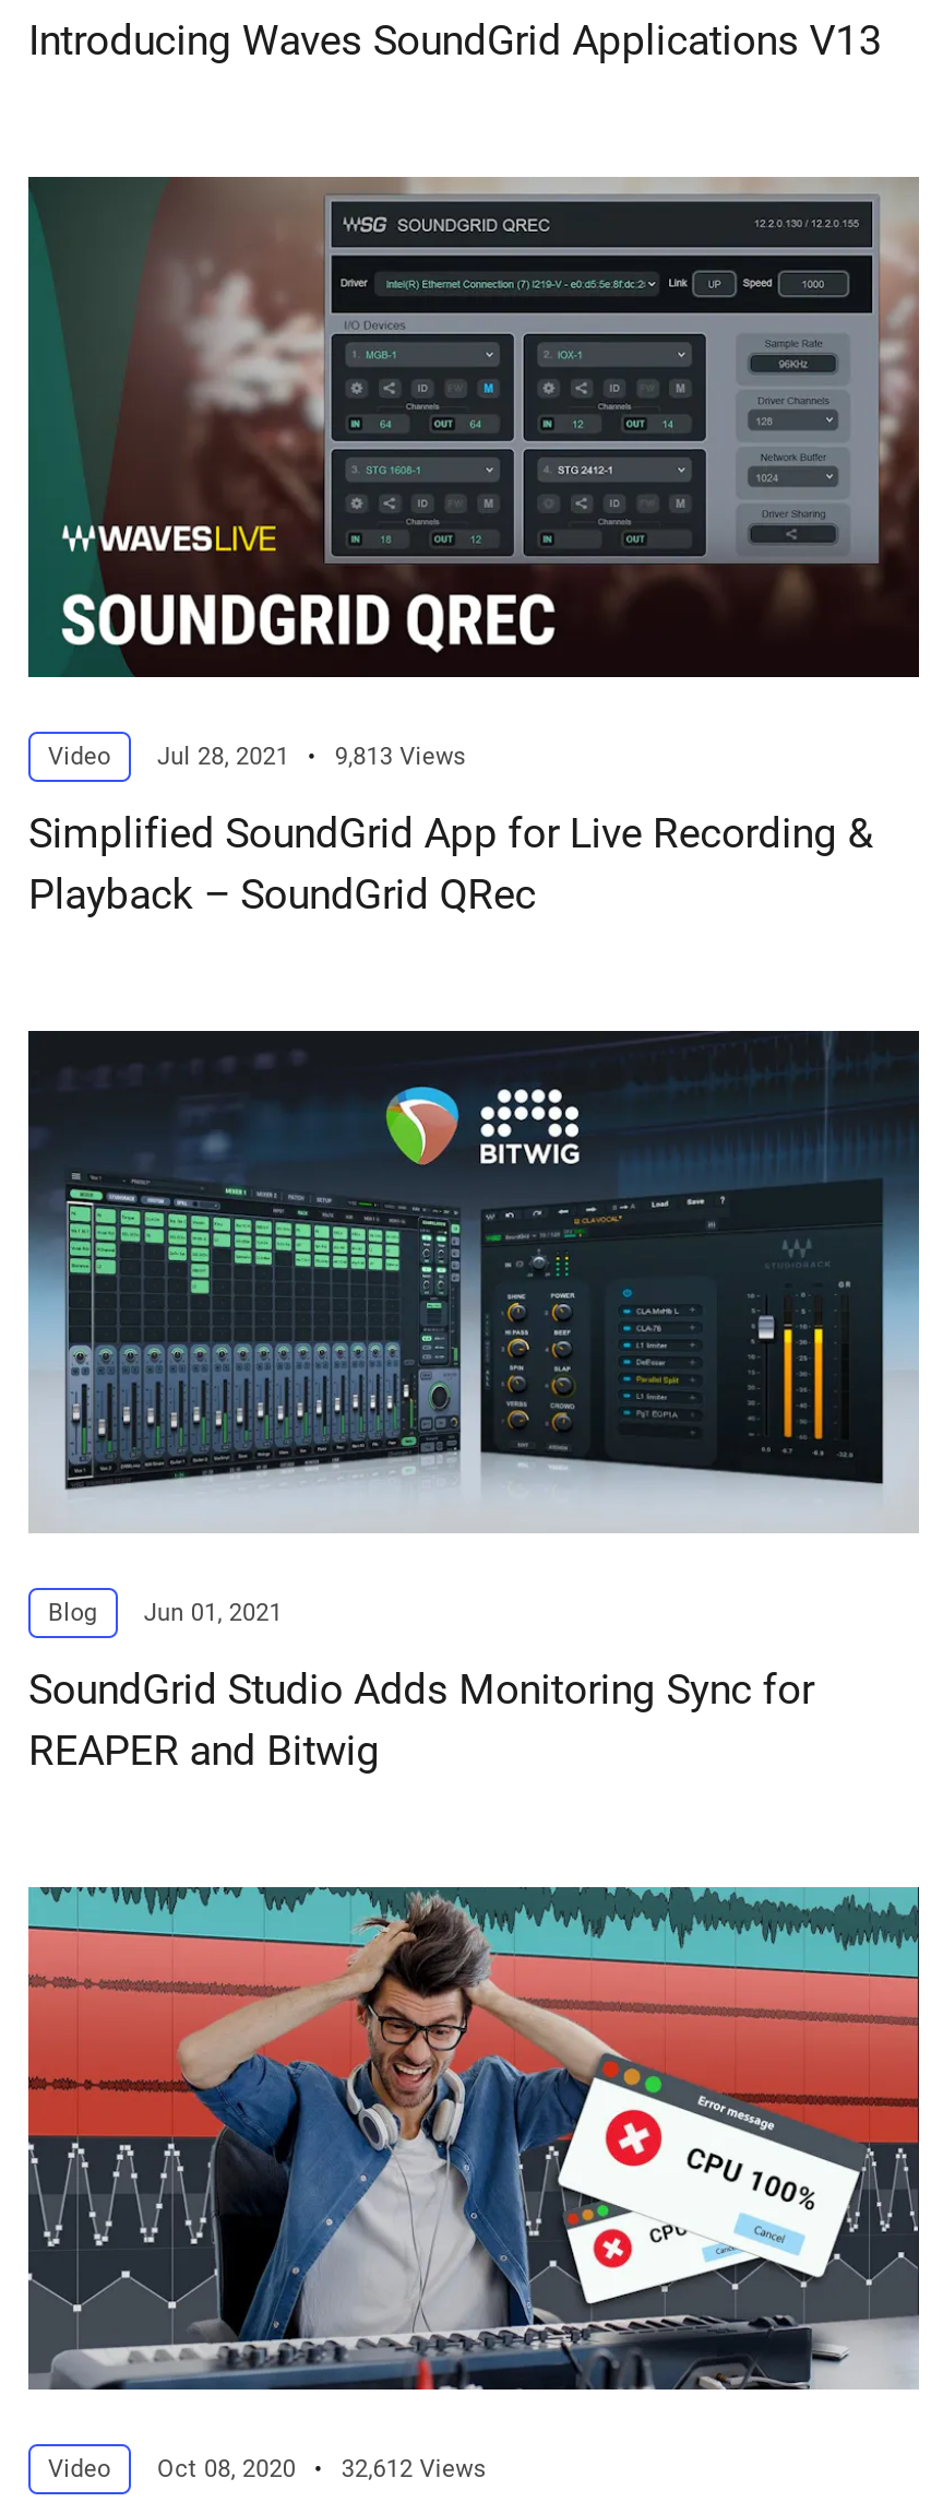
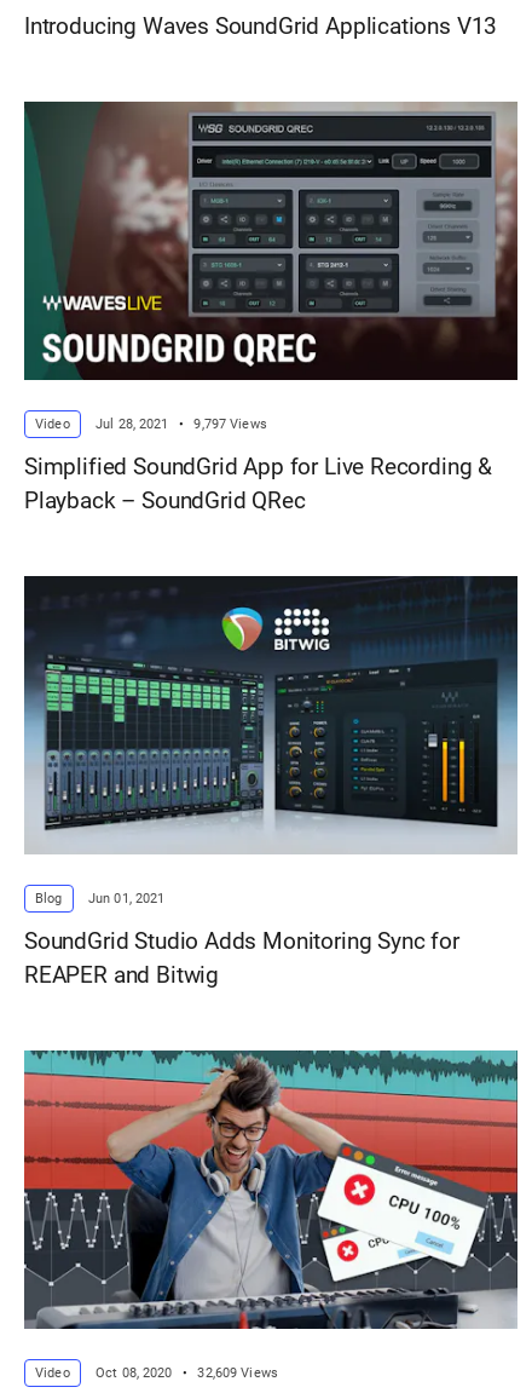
[335,744,467,772] 9,813 Views -> [194,417,267,432] 9,797 Views
[341,2454,487,2483] 32,612 Views -> [198,1365,278,1381] 32,609 Views

